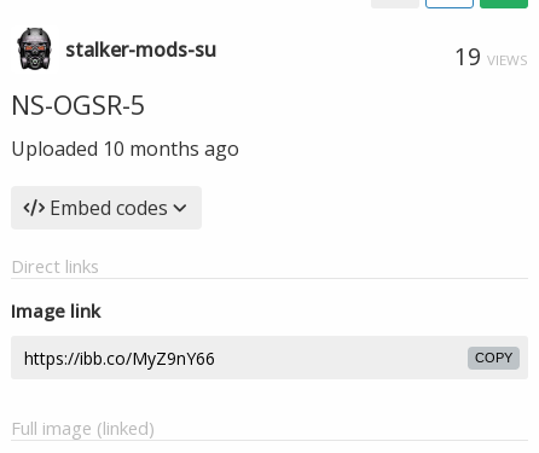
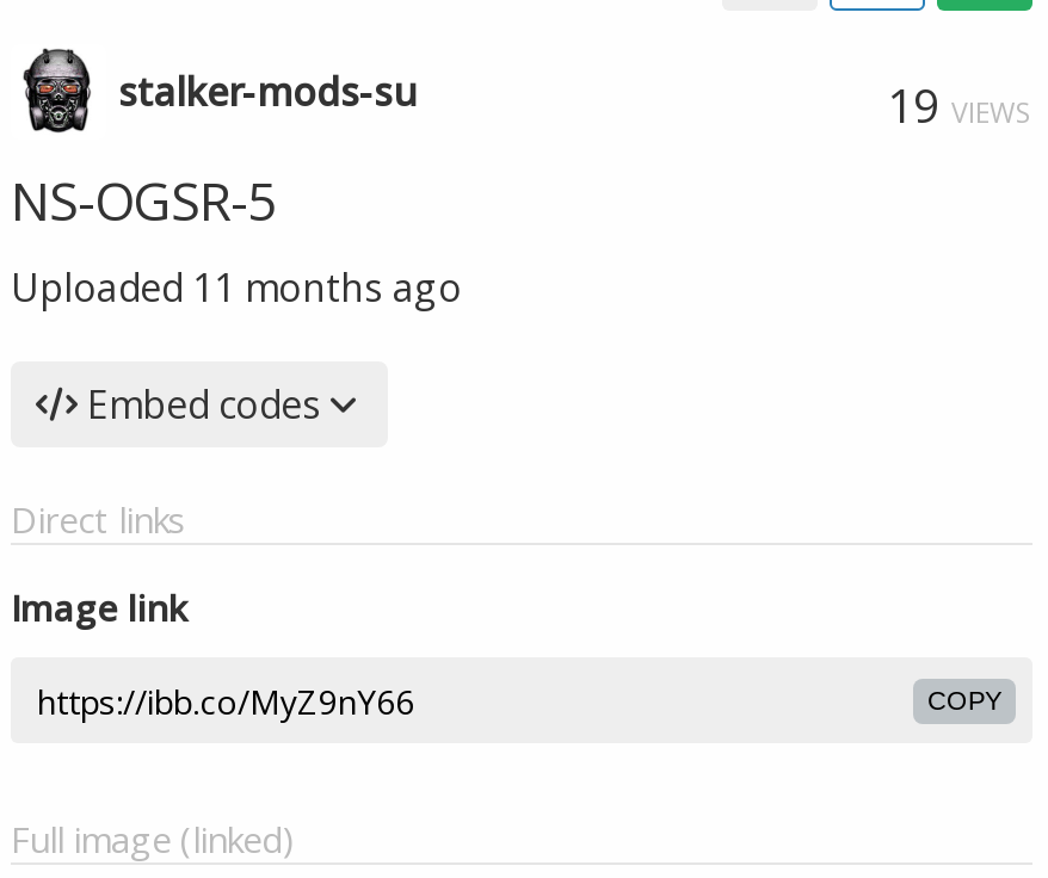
[11,135,239,162] Uploaded 10 months ago -> [11,261,462,314] Uploaded 11 months ago

